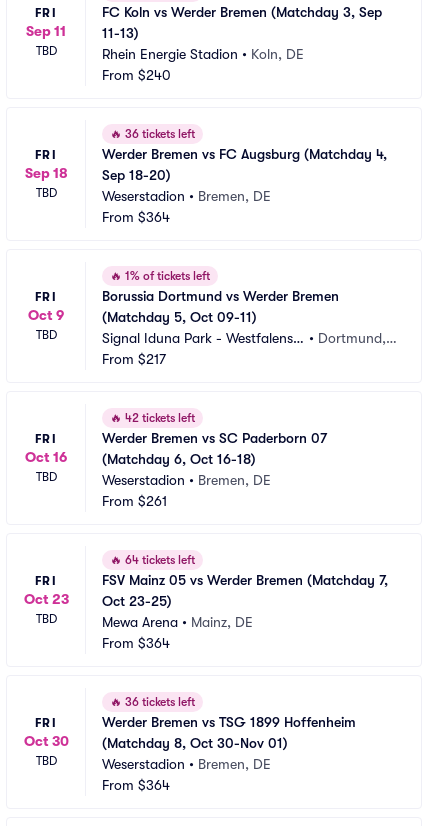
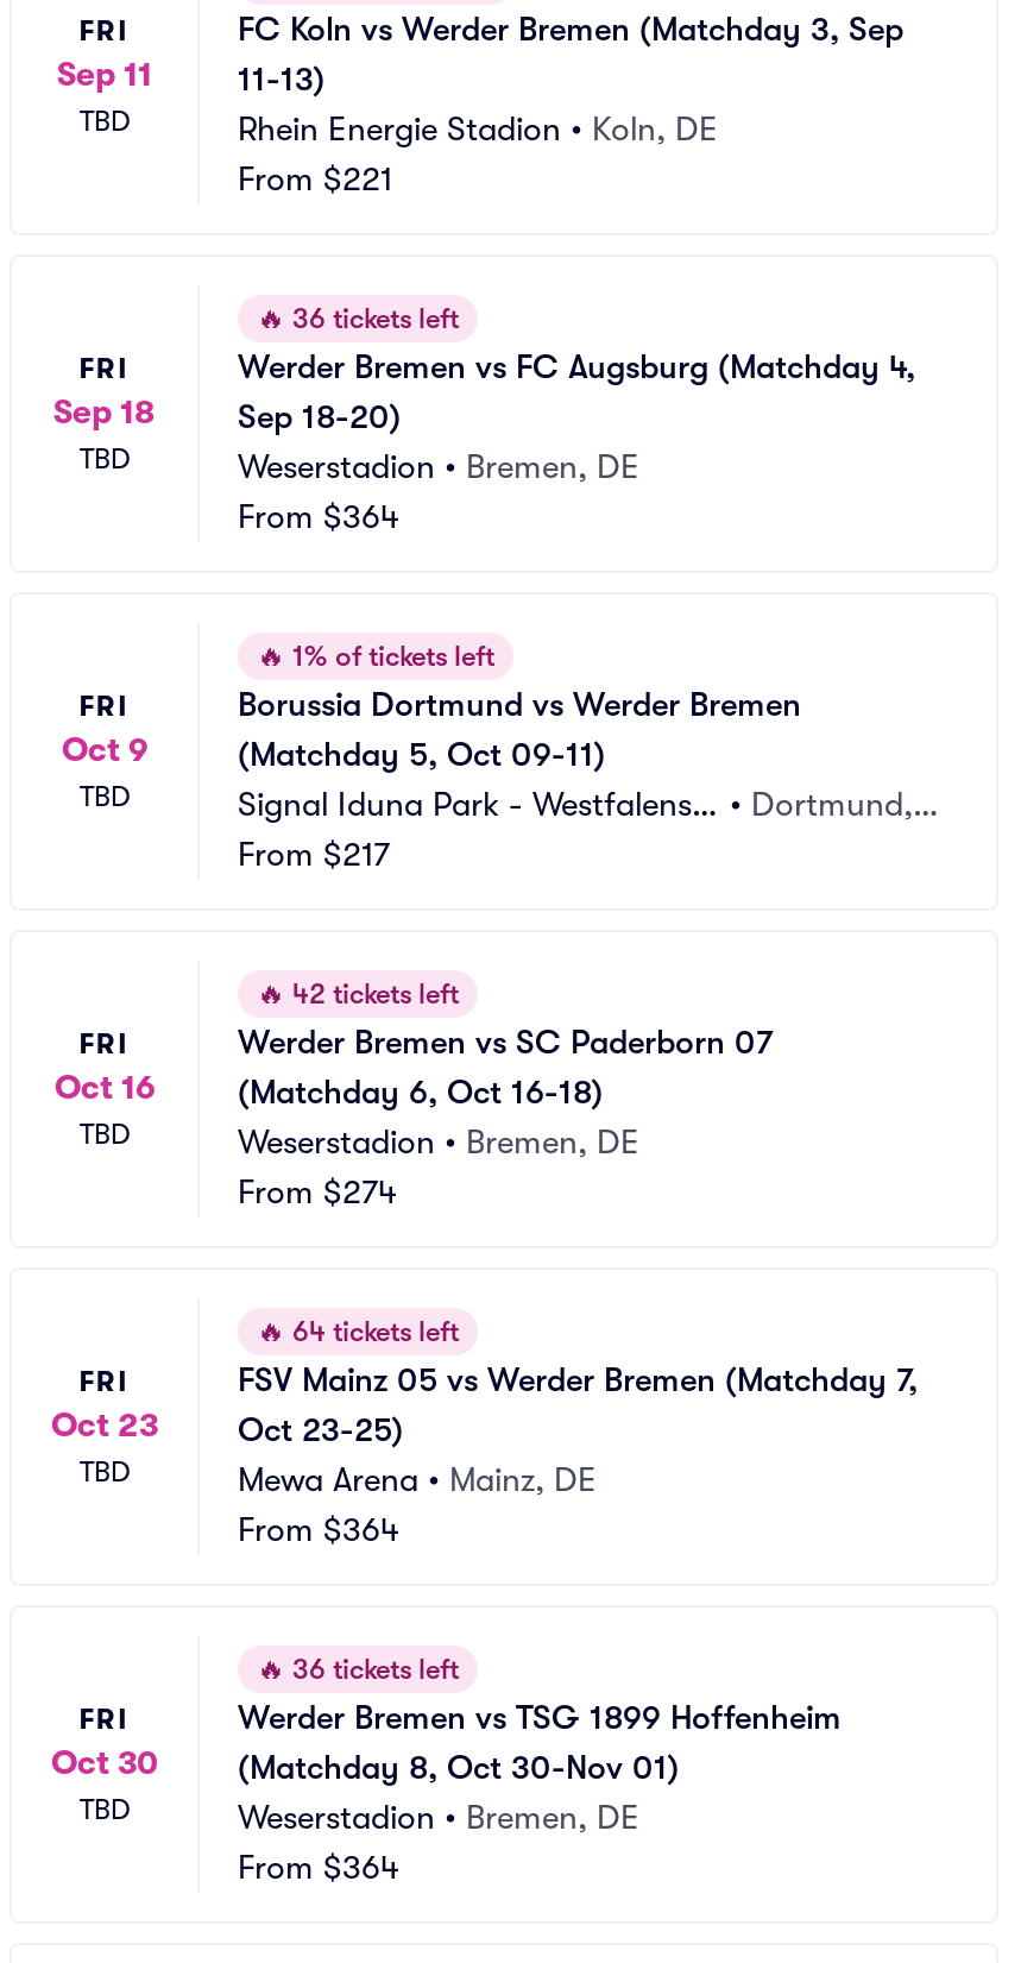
[102,67,171,83] From $240 -> [238,159,392,197] From $221
[102,493,167,509] From $261 -> [238,1172,397,1210] From $274

